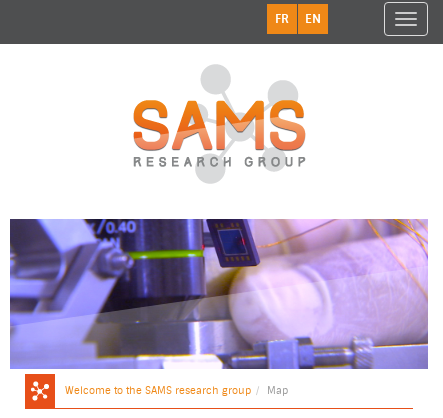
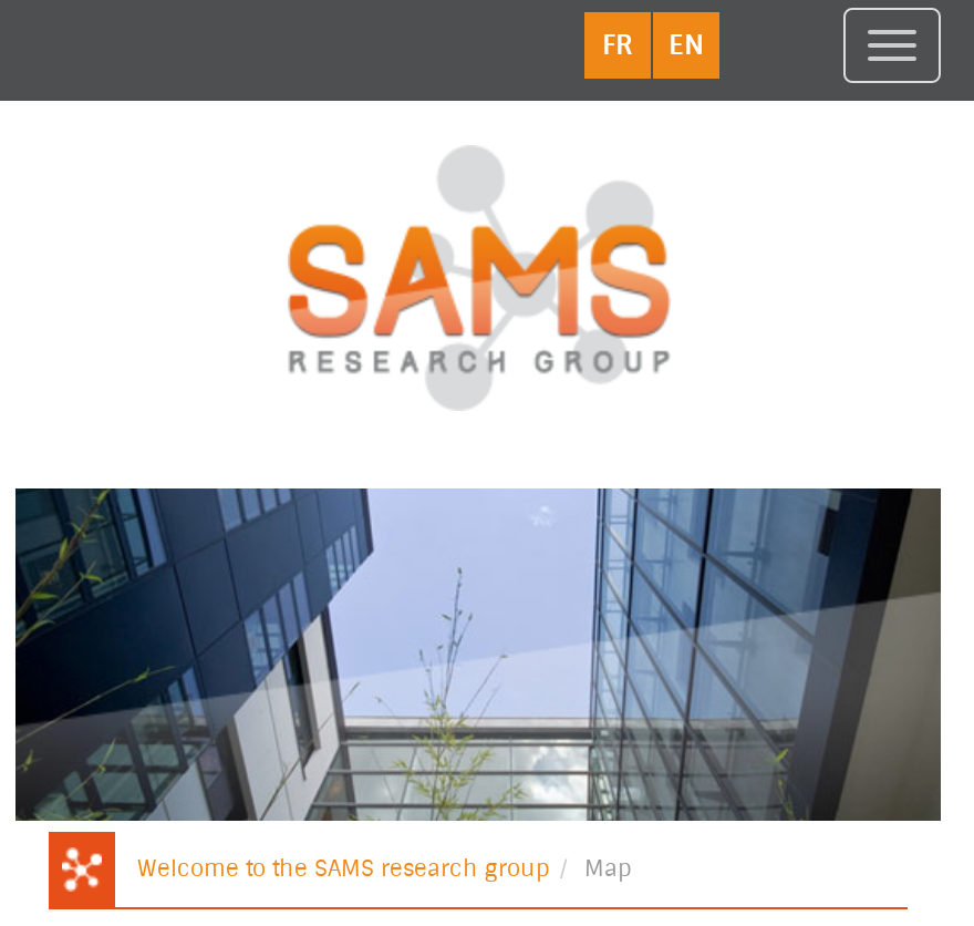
[9,218,429,370] [image] -> [13,486,943,823] [image]

